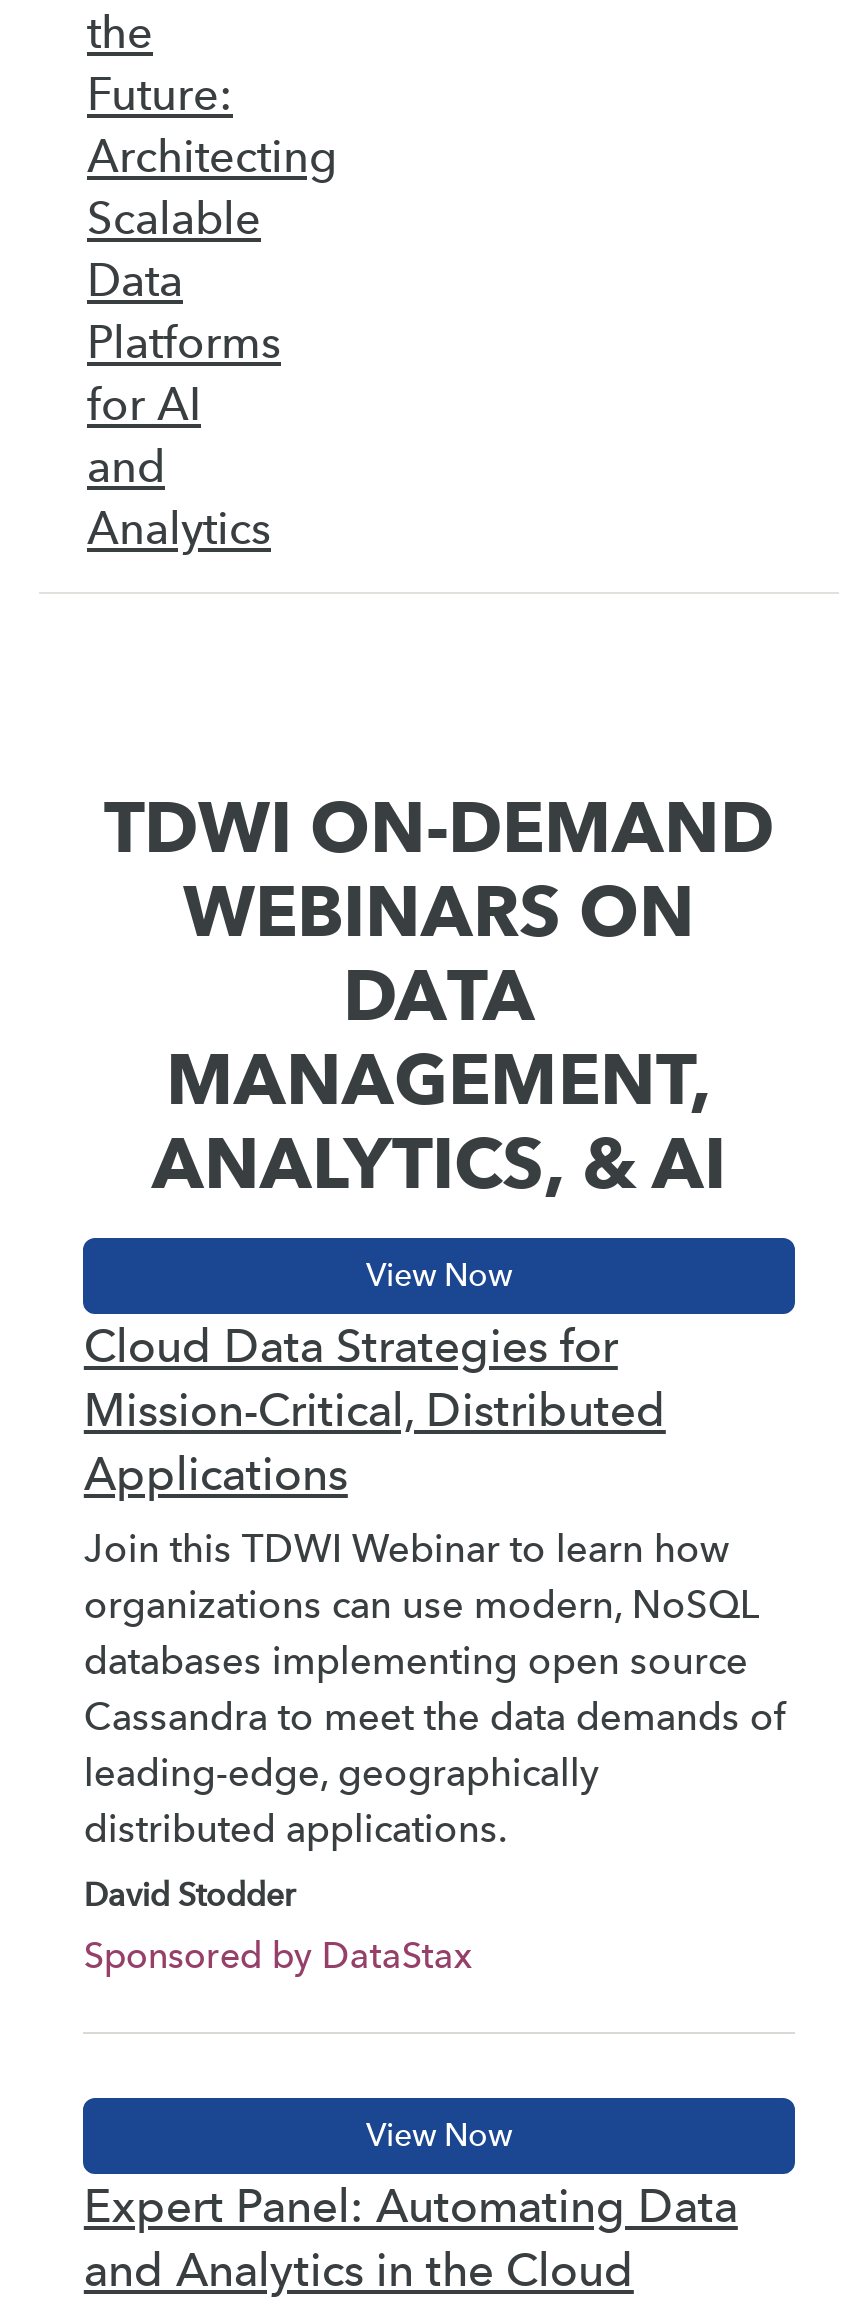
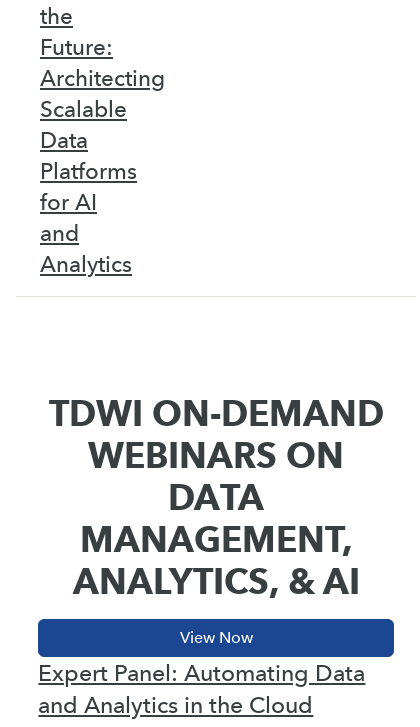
[84,1317,786,1978] Cloud Data Strategies for | Mission-Critical, Distributed | Applications | Join this TDWI Webinar to learn how | organizations can use modern, NoSQL | databases implementing open source | Cassandra to meet the data demands of | leading-edge, geographically | distributed applications. | David Stodder | Sponsored by DataStax -> none

